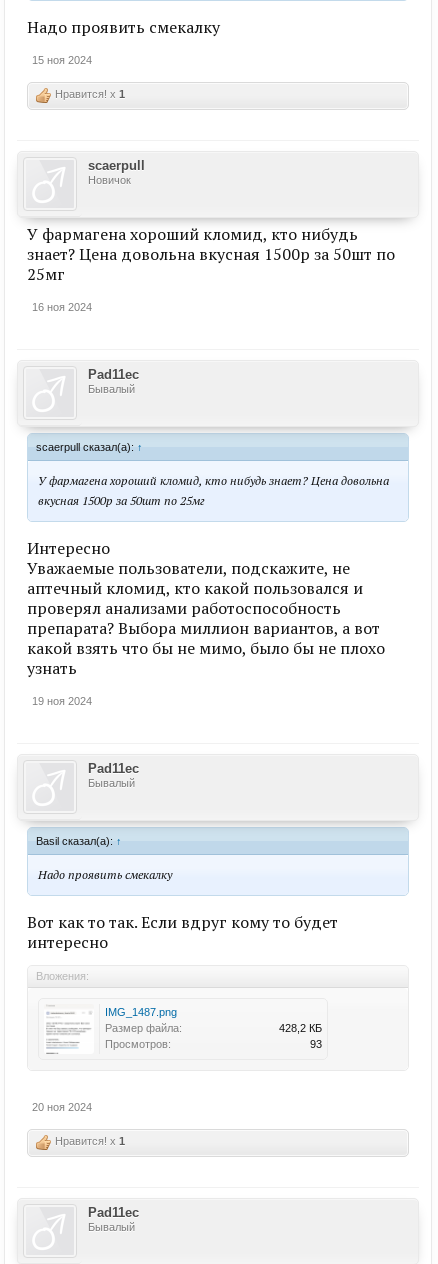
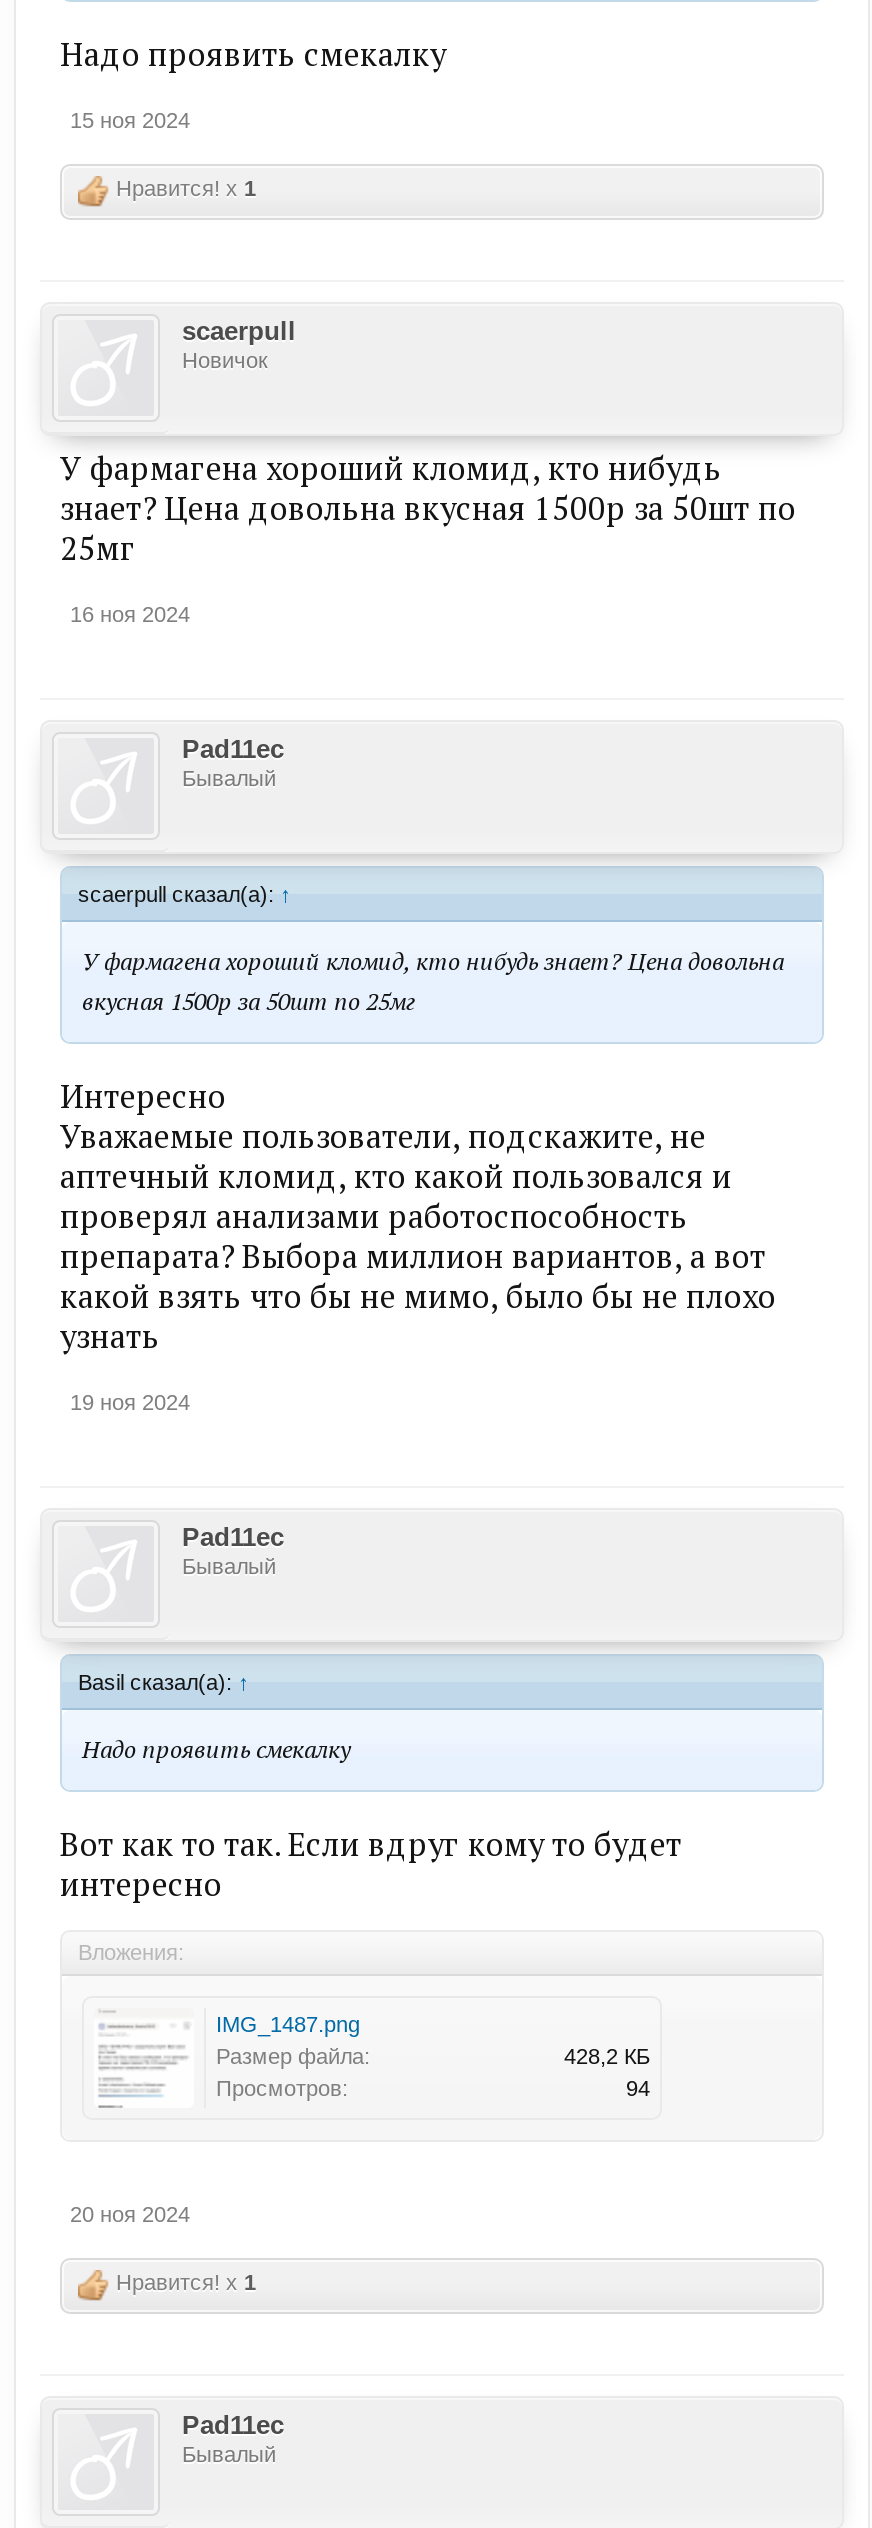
[310,1038,322,1050] 93 -> [626,2076,650,2100] 94

